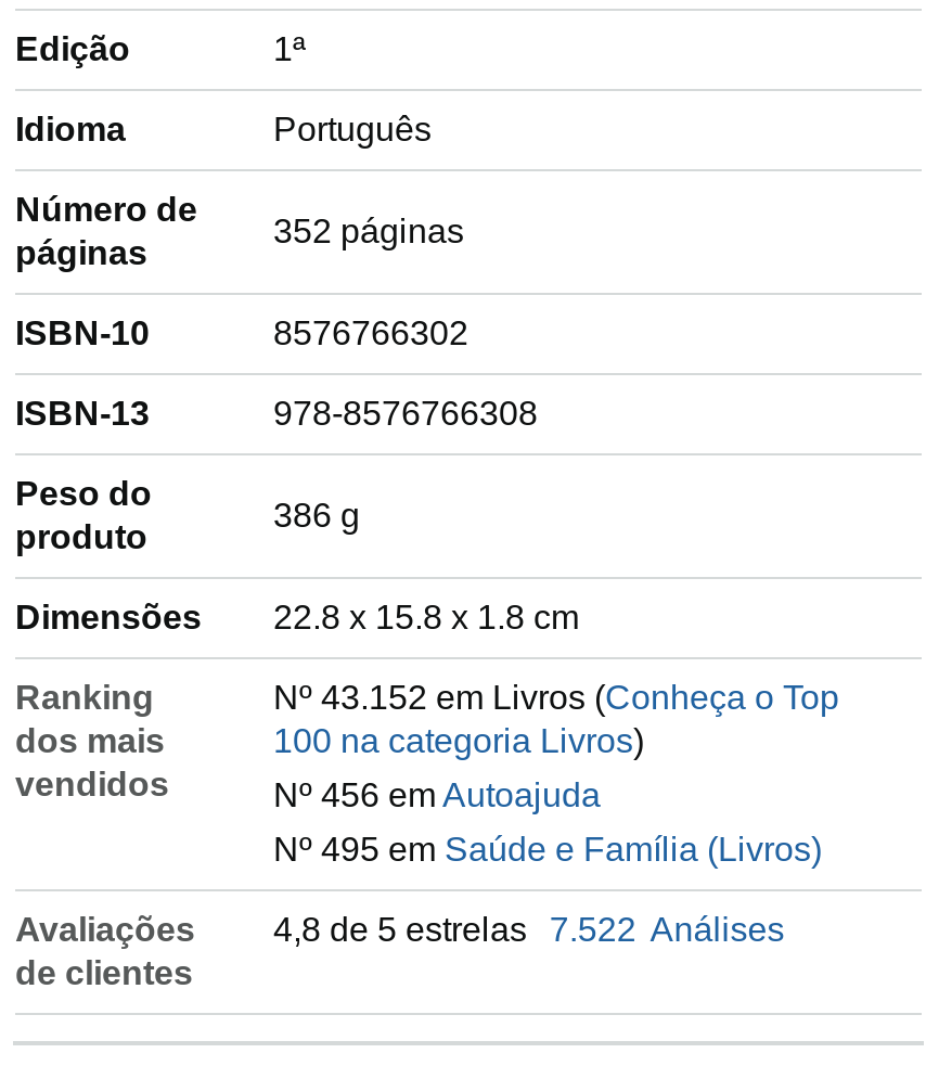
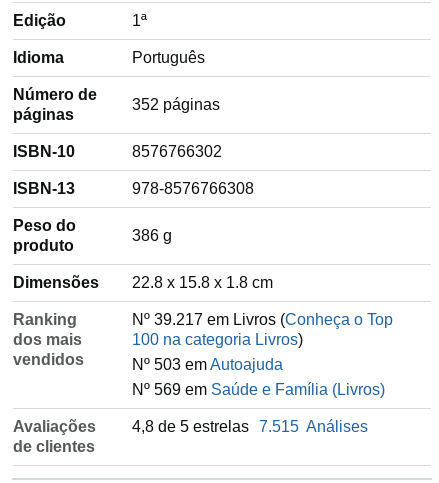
[273,679,839,716] Nº 43.152 em Livros (Conheça o Top -> [132,311,393,328] Nº 39.217 em Livros (Conheça o Top
[273,777,601,814] Nº 456 em Autoajuda -> [132,356,283,373] Nº 503 em Autoajuda
[273,831,822,868] Nº 495 em Saúde e Família (Livros) -> [132,381,385,398] Nº 569 em Saúde e Família (Livros)
[273,911,785,948] 4,8 de 5 estrelas 7.522 Análises -> [132,418,368,435] 4,8 de 5 estrelas 7.515 Análises

